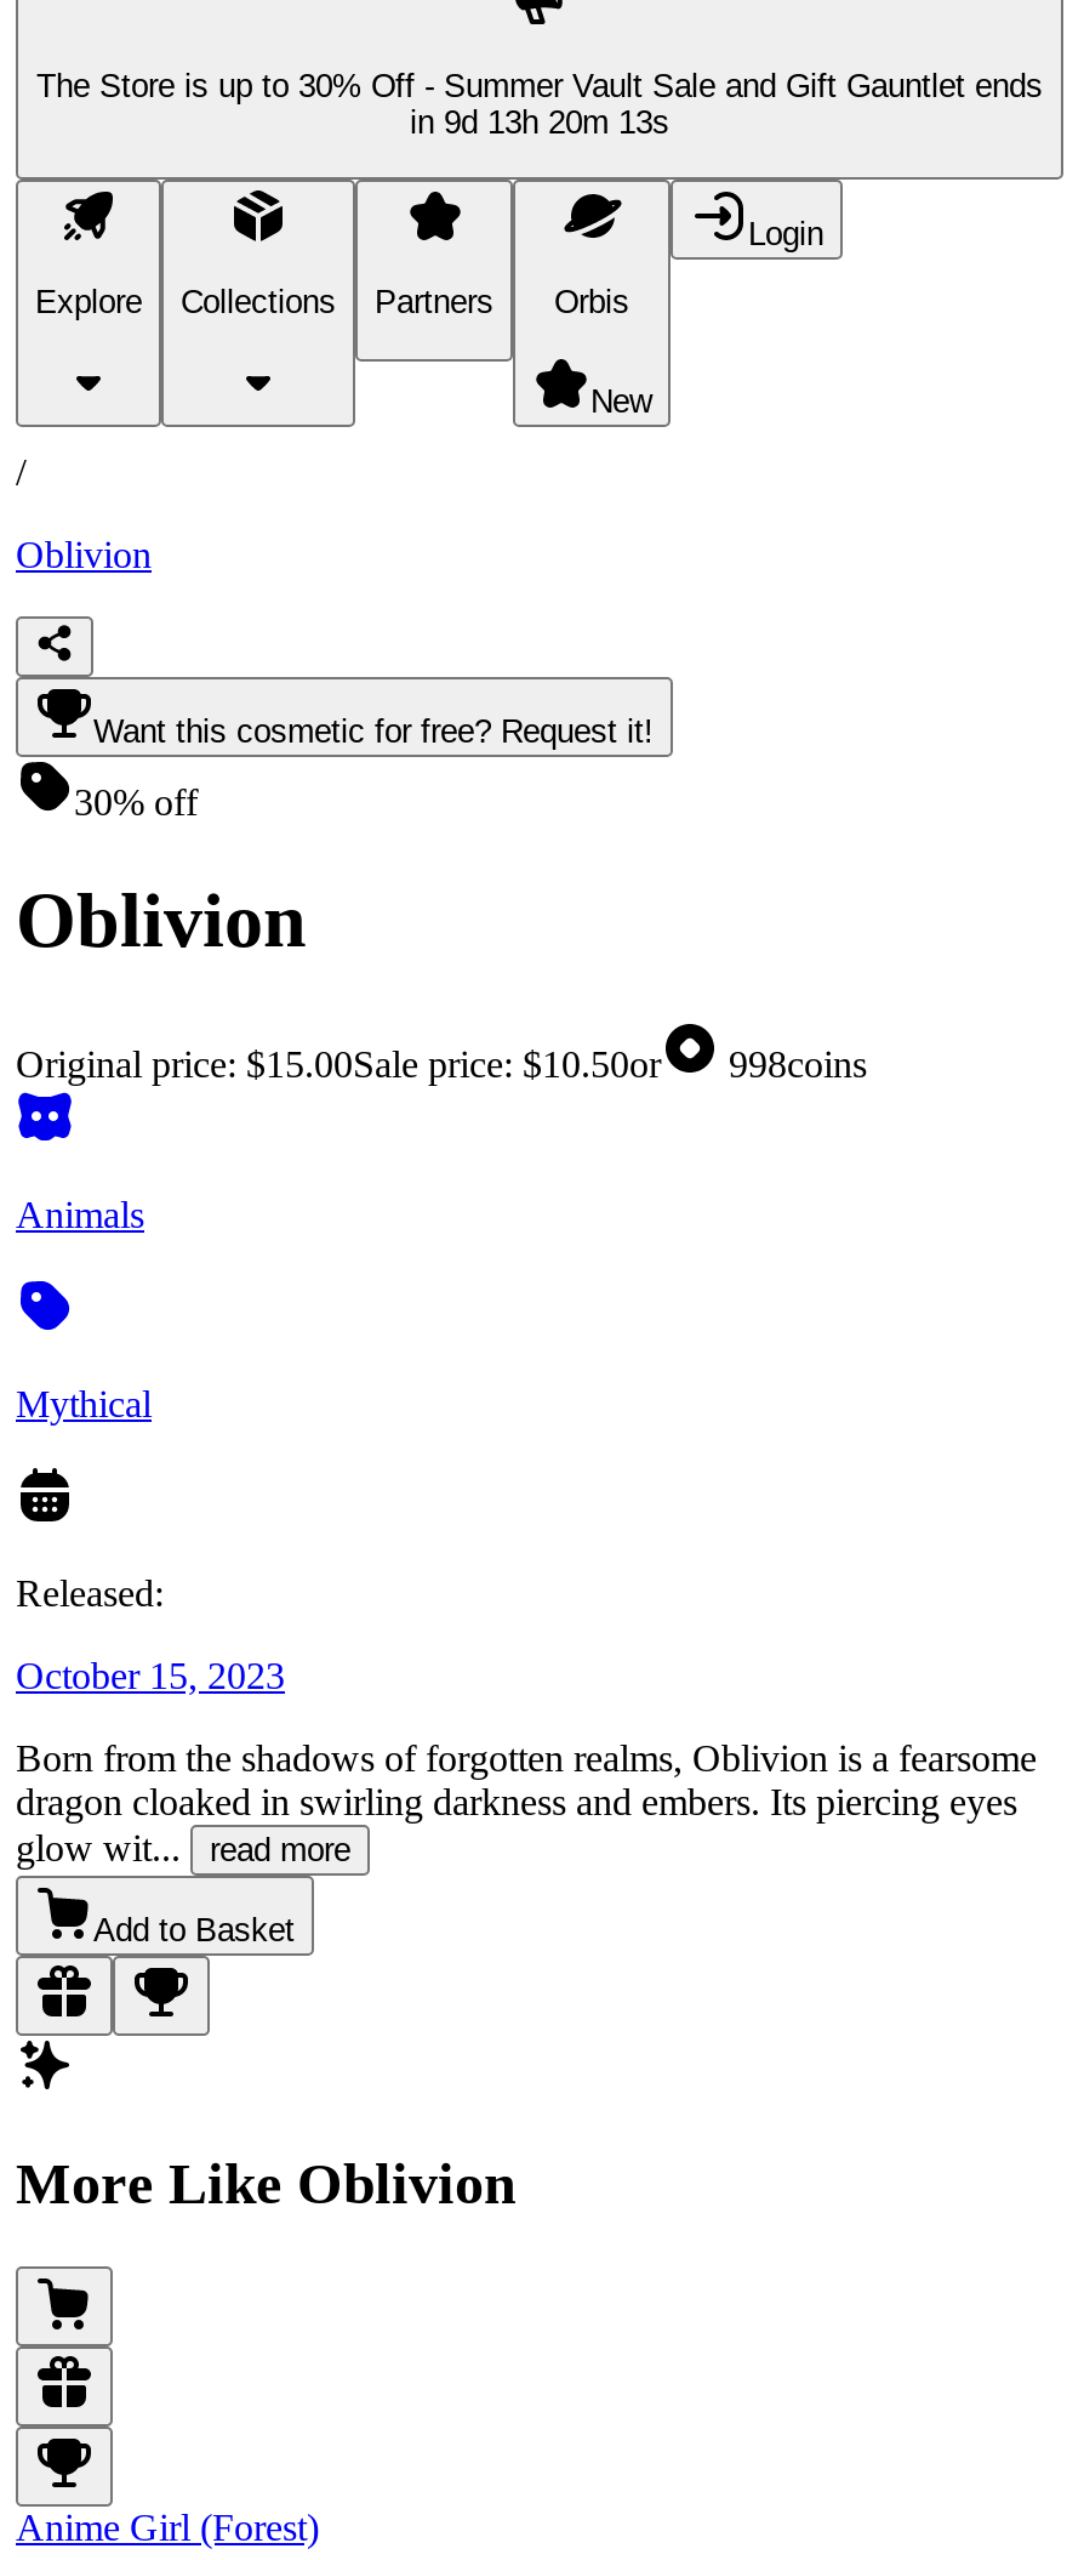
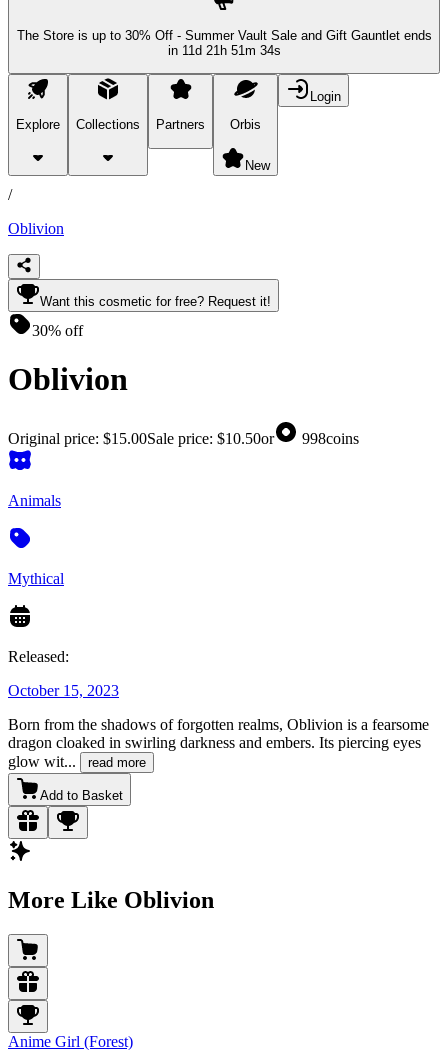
[410,103,669,140] in 9d 13h 20m 13s -> [167,43,280,58] in 11d 21h 51m 34s

